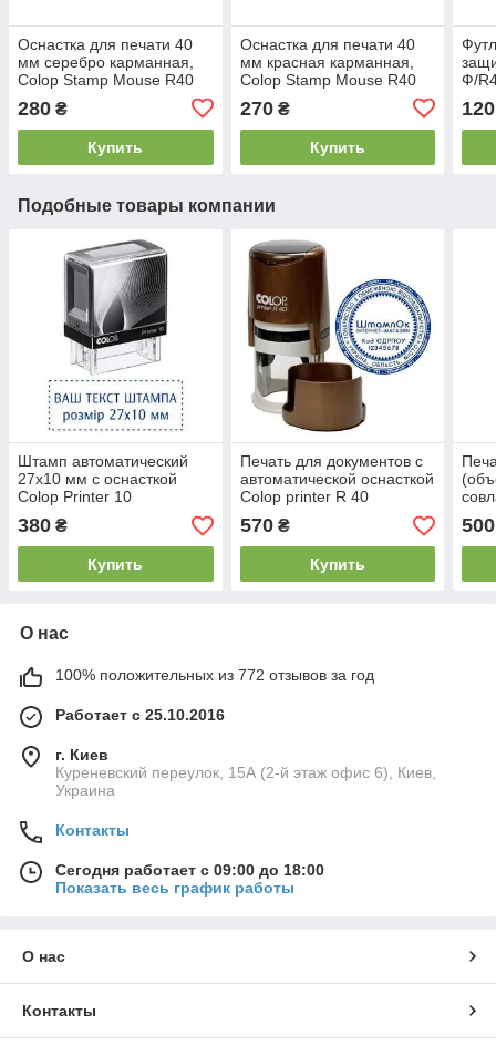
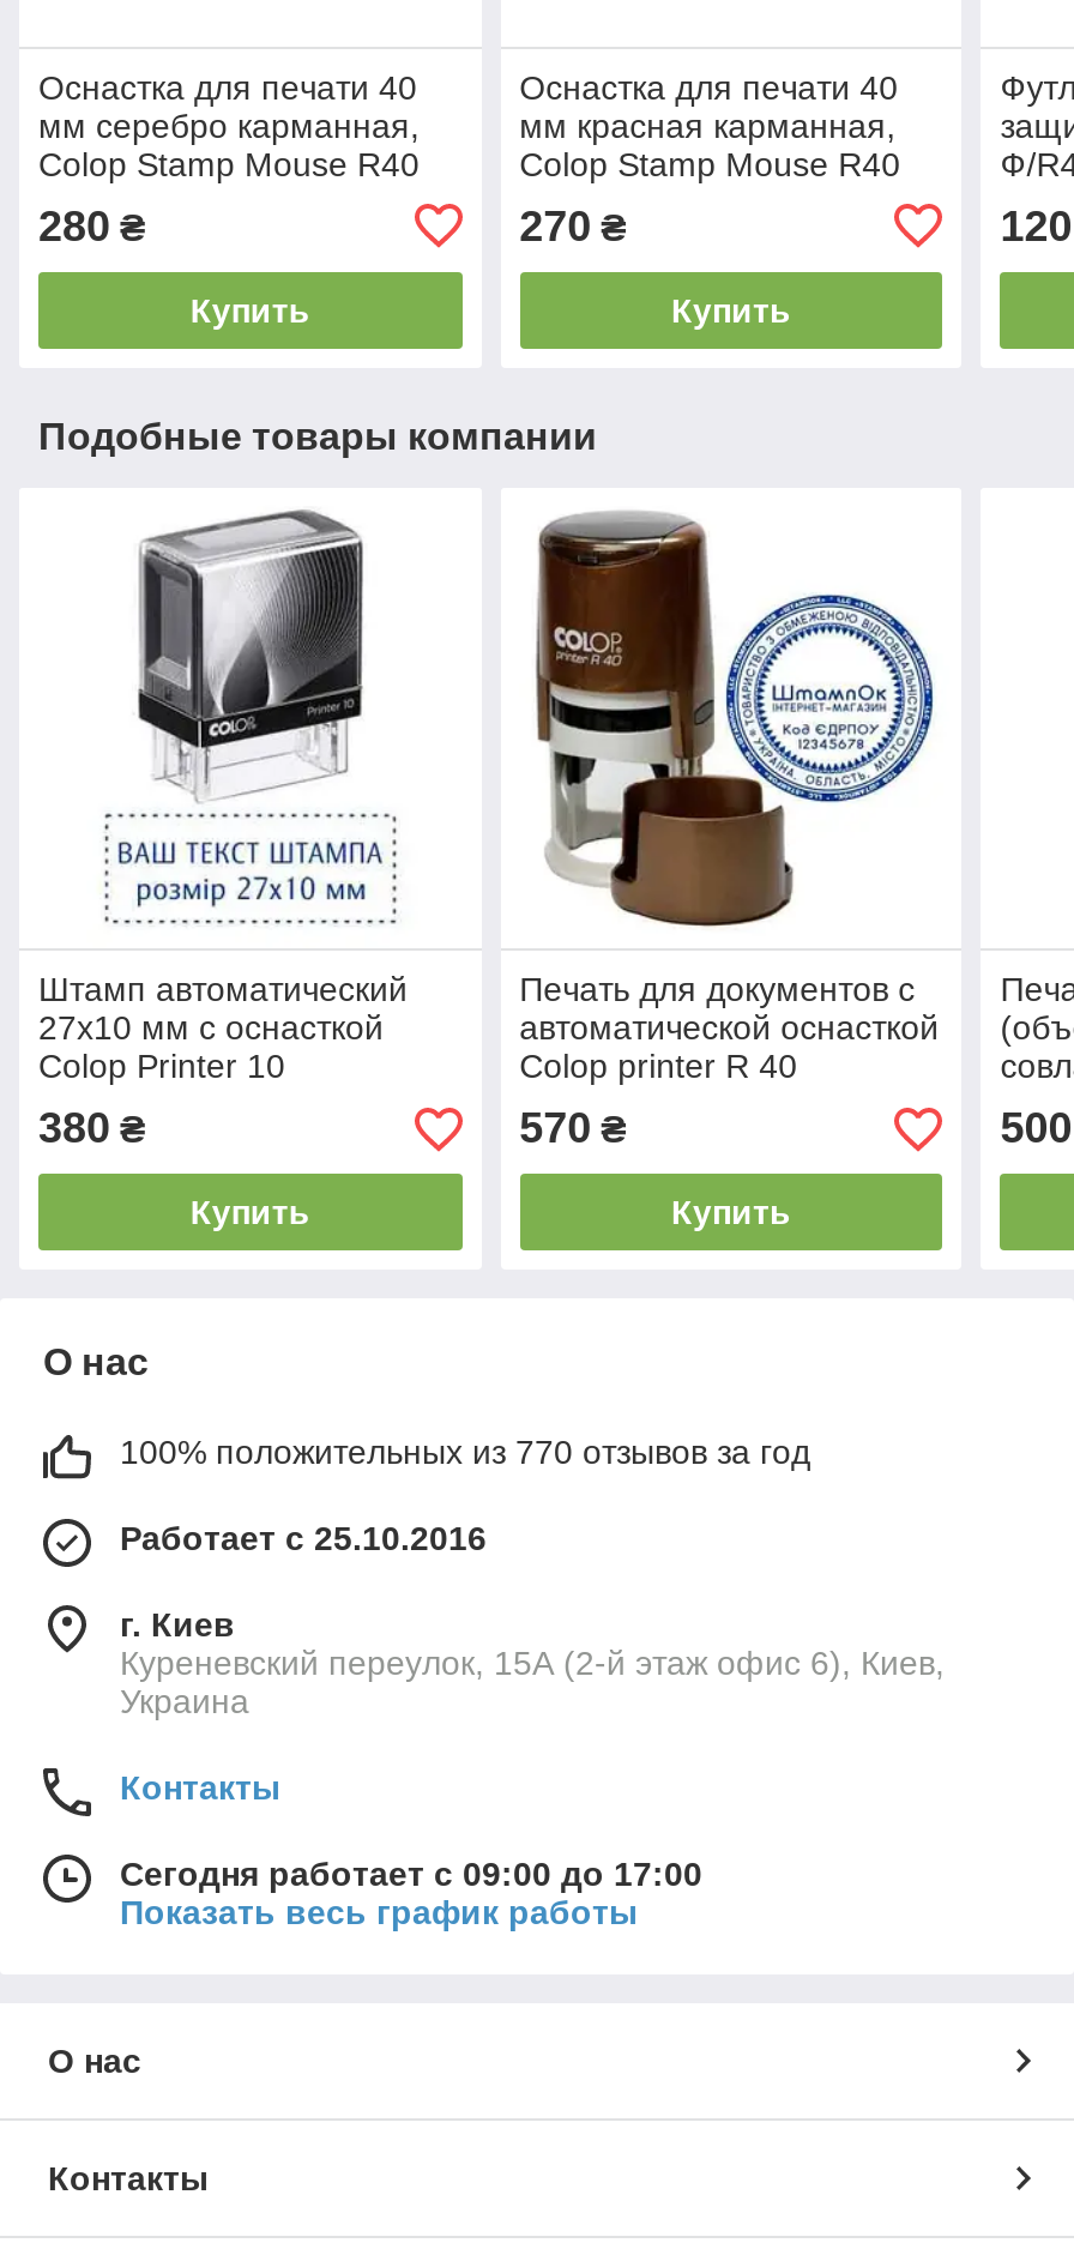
[55,666,374,684] 100% положительных из 772 отзывов за год -> [120,1434,810,1472] 100% положительных из 770 отзывов за год
[55,861,324,879] Сегодня работает с 09:00 до 18:00 -> [120,1856,702,1894] Сегодня работает с 09:00 до 17:00

